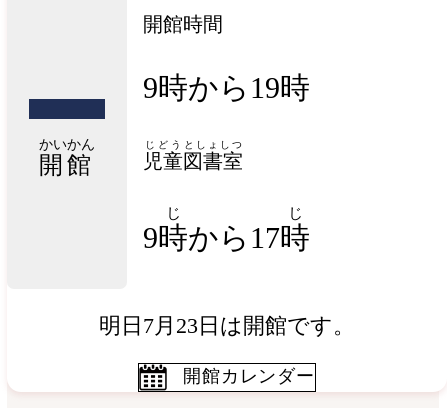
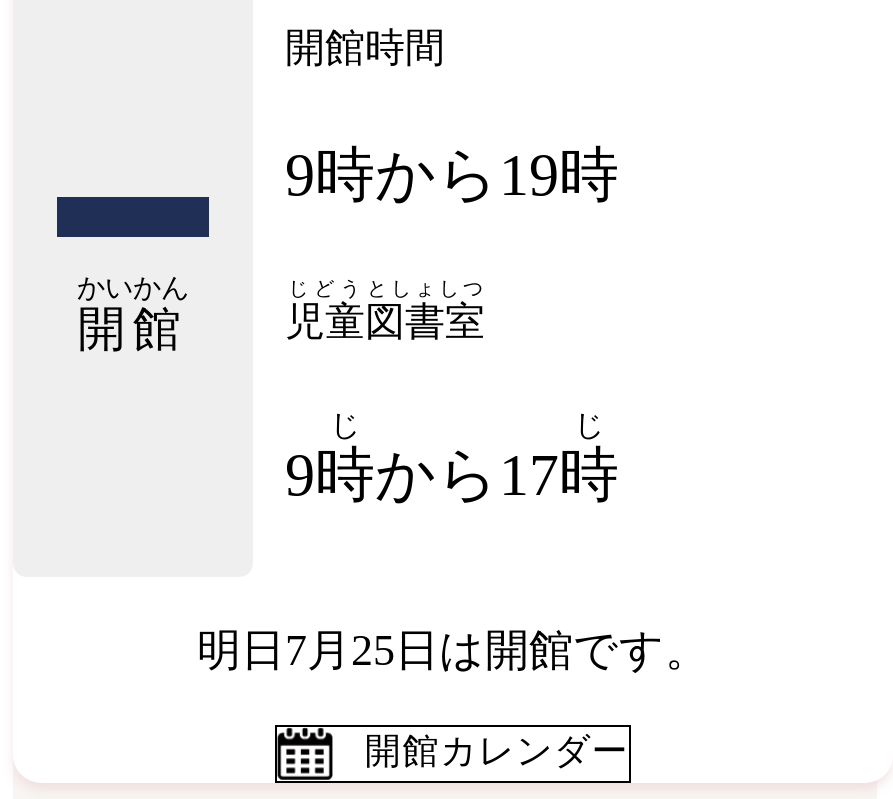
[99,313,355,338] 明日7月23日は開館です。 -> [197,625,709,675] 明日7月25日は開館です。

